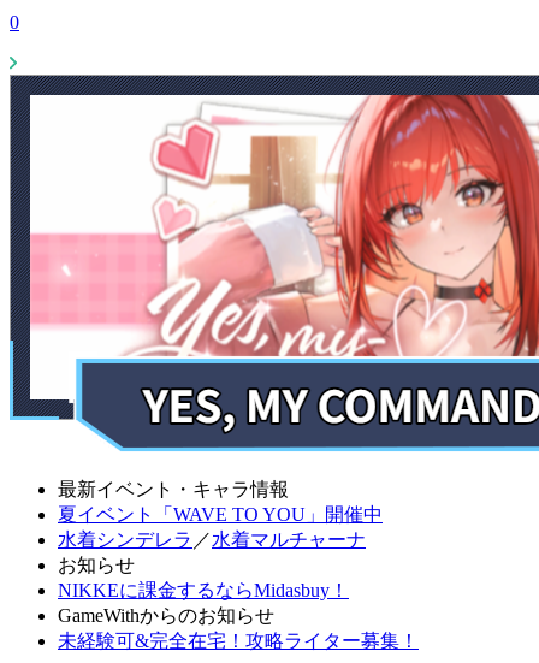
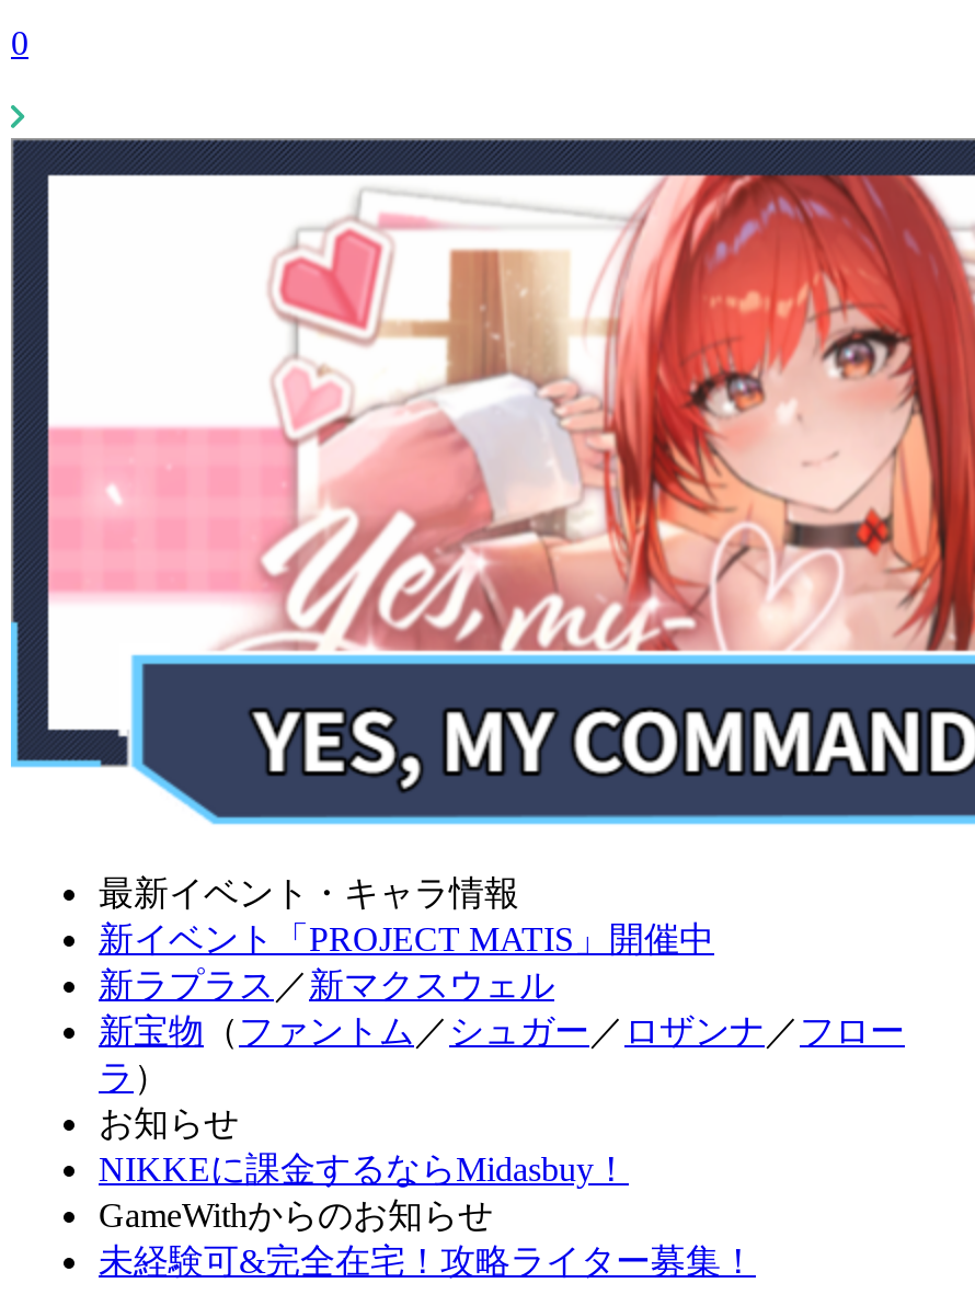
[58,504,383,550] 夏イベント「WAVE TO YOU」開催中 | 水着シンデレラ／水着マルチャーナ -> [99,920,905,1095] 新イベント「PROJECT MATIS」開催中 | 新ラプラス／新マクスウェル | 新宝物（ファントム／シュガー／ロザンナ／フロー | ラ）

